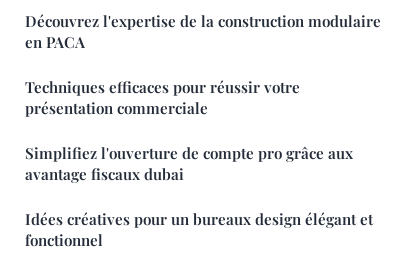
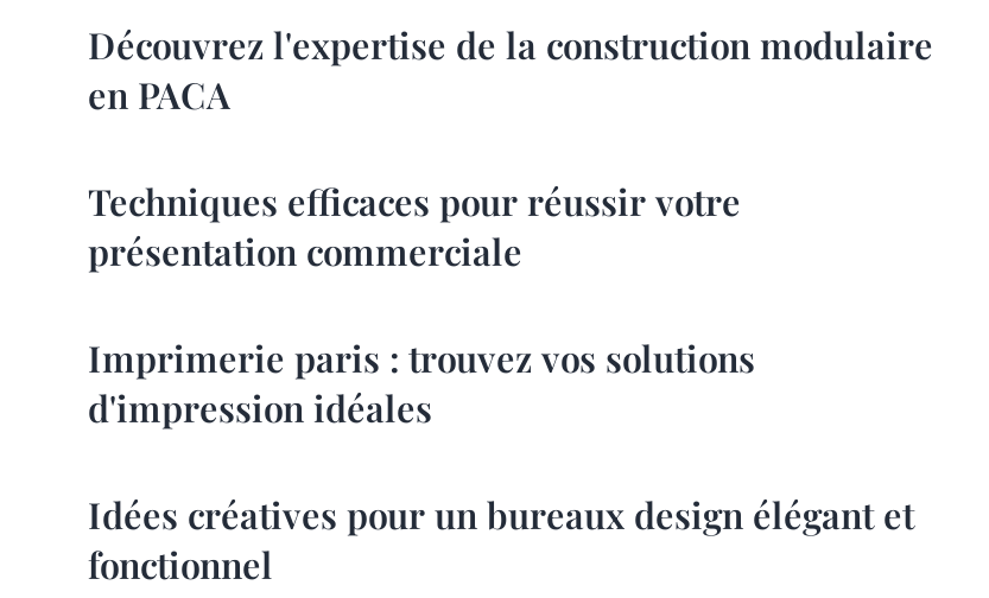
[25,143,353,184] Simplifiez l'ouverture de compte pro grâce aux | avantage fiscaux dubai -> [88,333,755,430] Imprimerie paris : trouvez vos solutions | d'impression idéales

